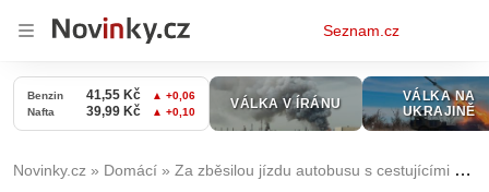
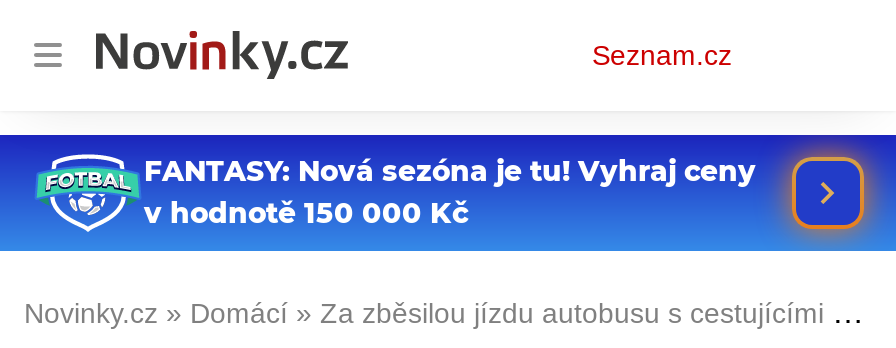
[3,74,486,136] [image] -> [6,133,890,253] [image]

